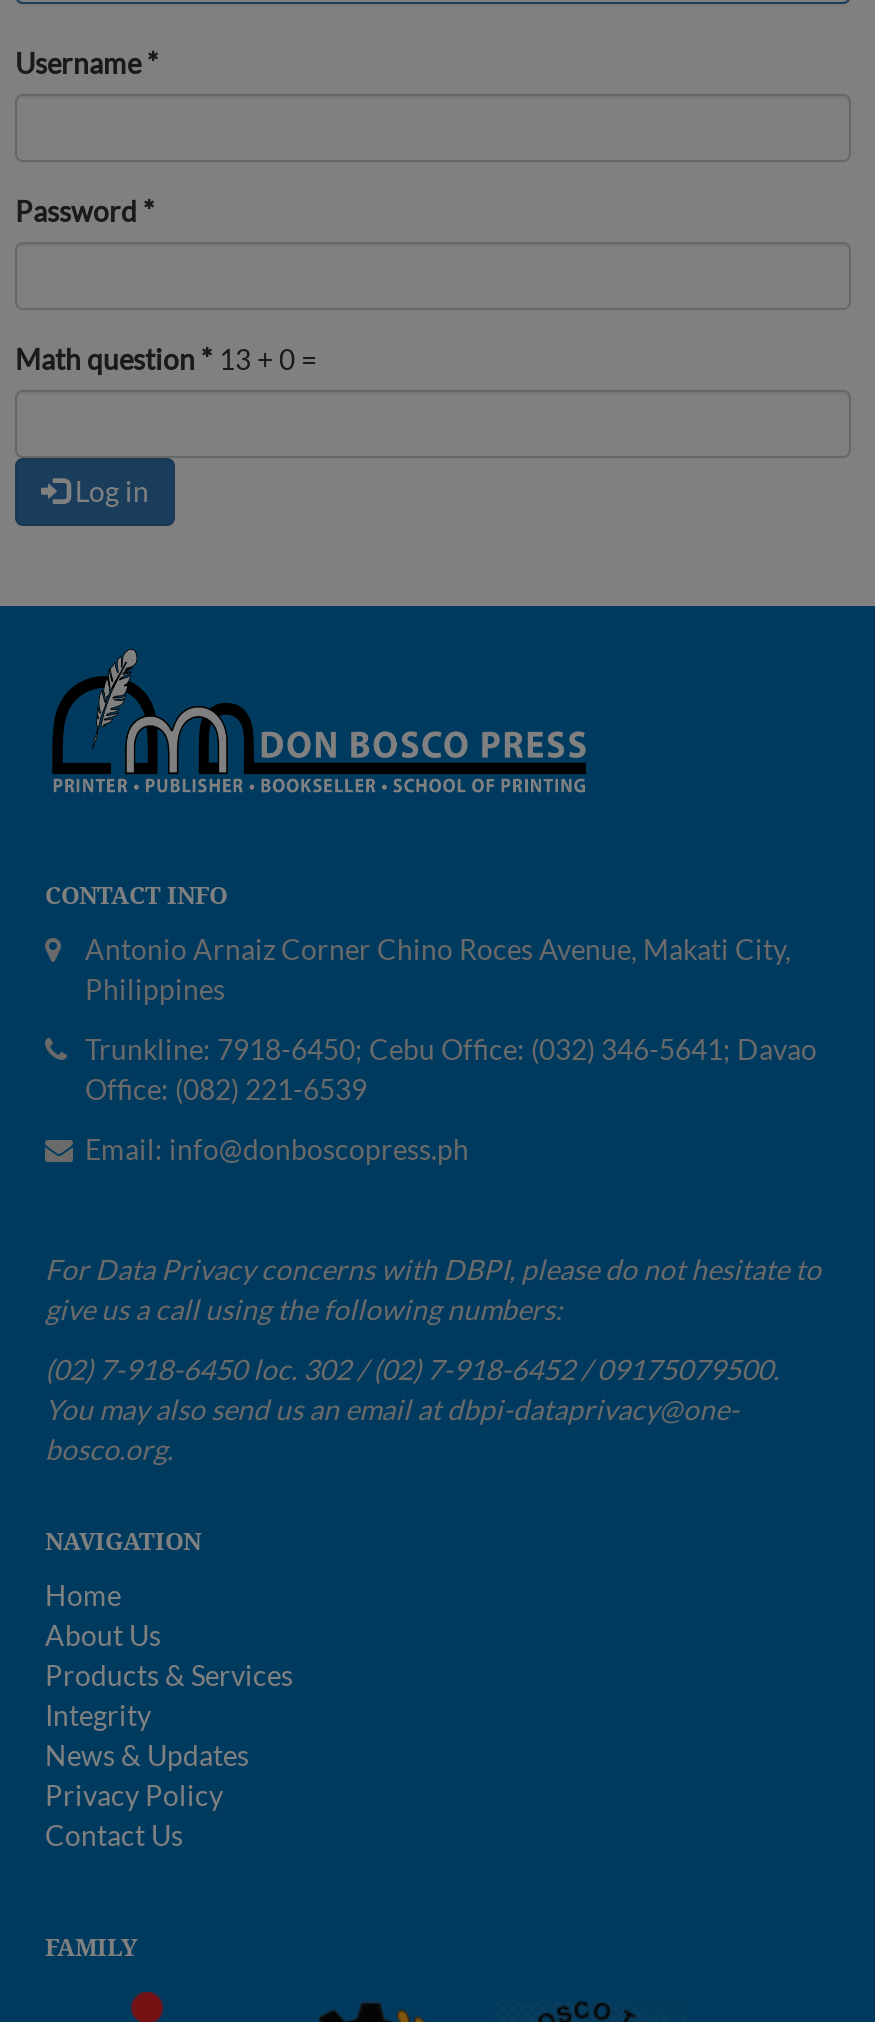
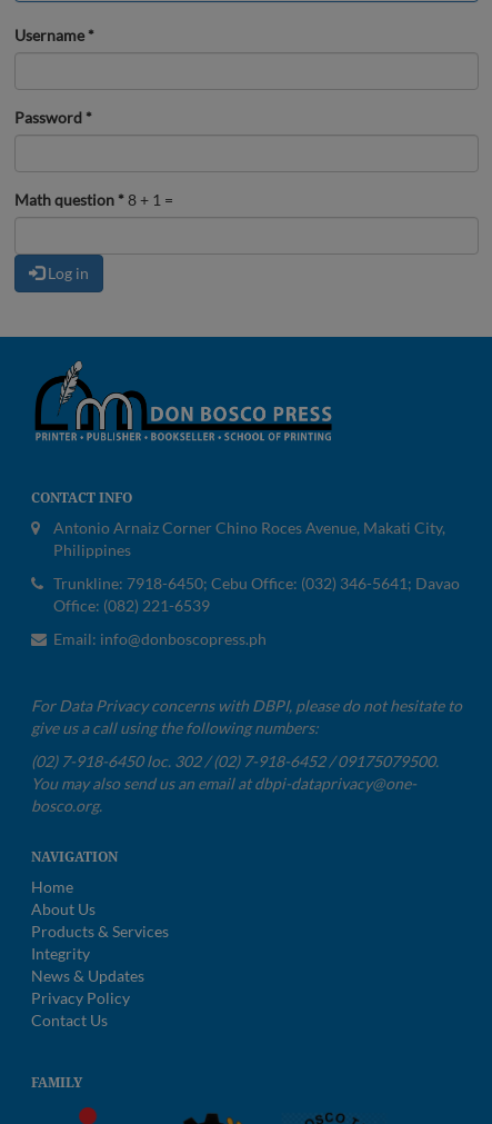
[15,342,317,376] Math question * 13 + 0 = -> [14,190,173,209] Math question * 8 + 1 =

